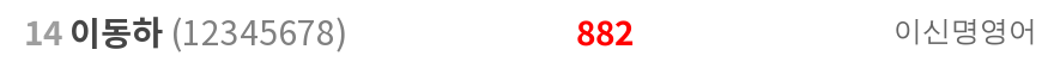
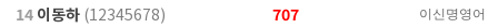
[576,7,634,55] 882 -> [272,3,298,25] 707

